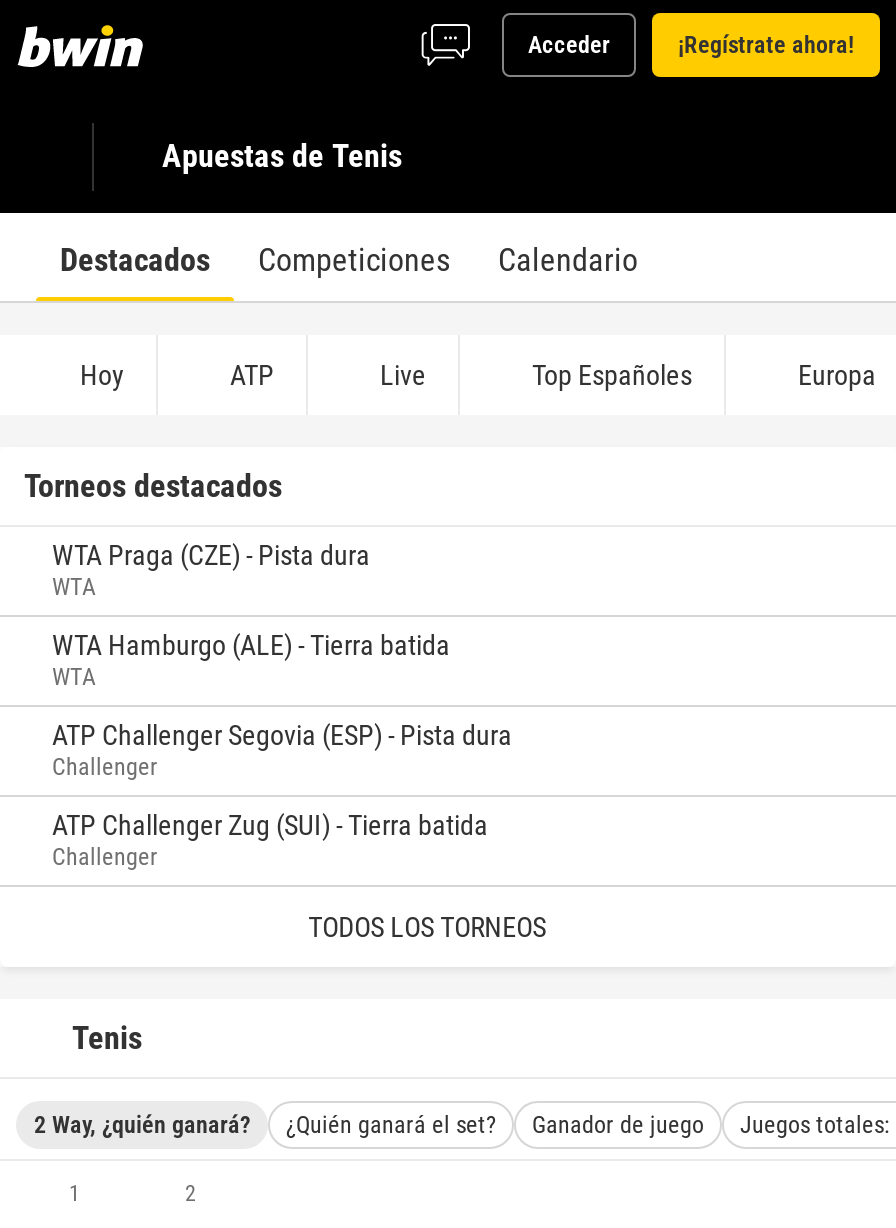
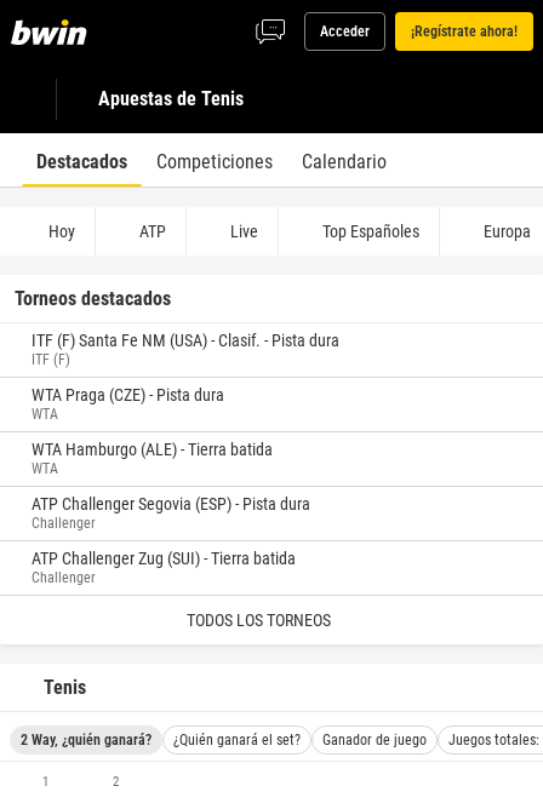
none -> [32,331,339,368] ITF (F) Santa Fe NM (USA) - Clasif. - Pista dura | ITF (F)

